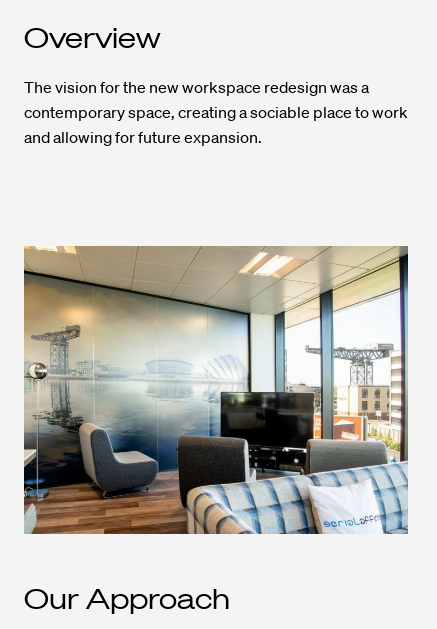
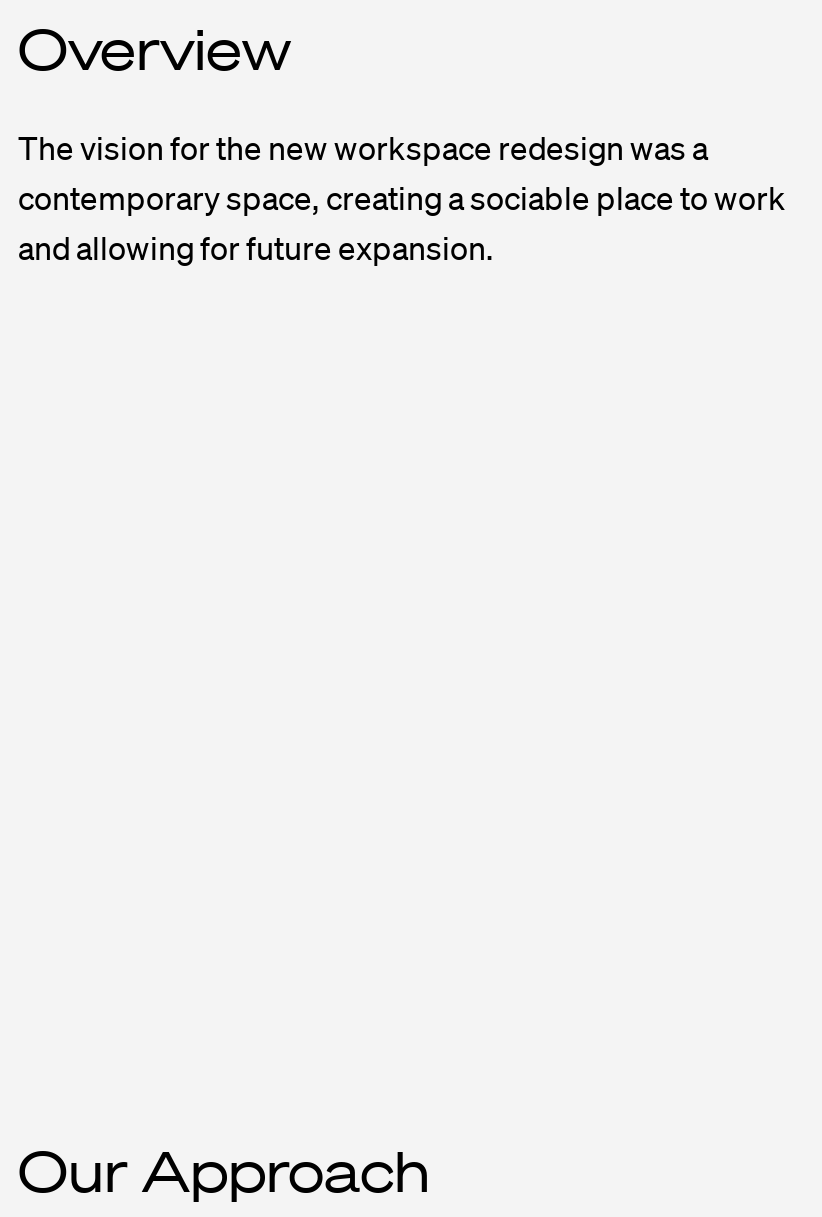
[23,245,409,535] [image] -> none

